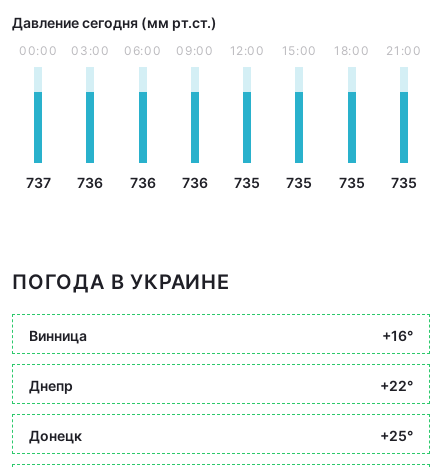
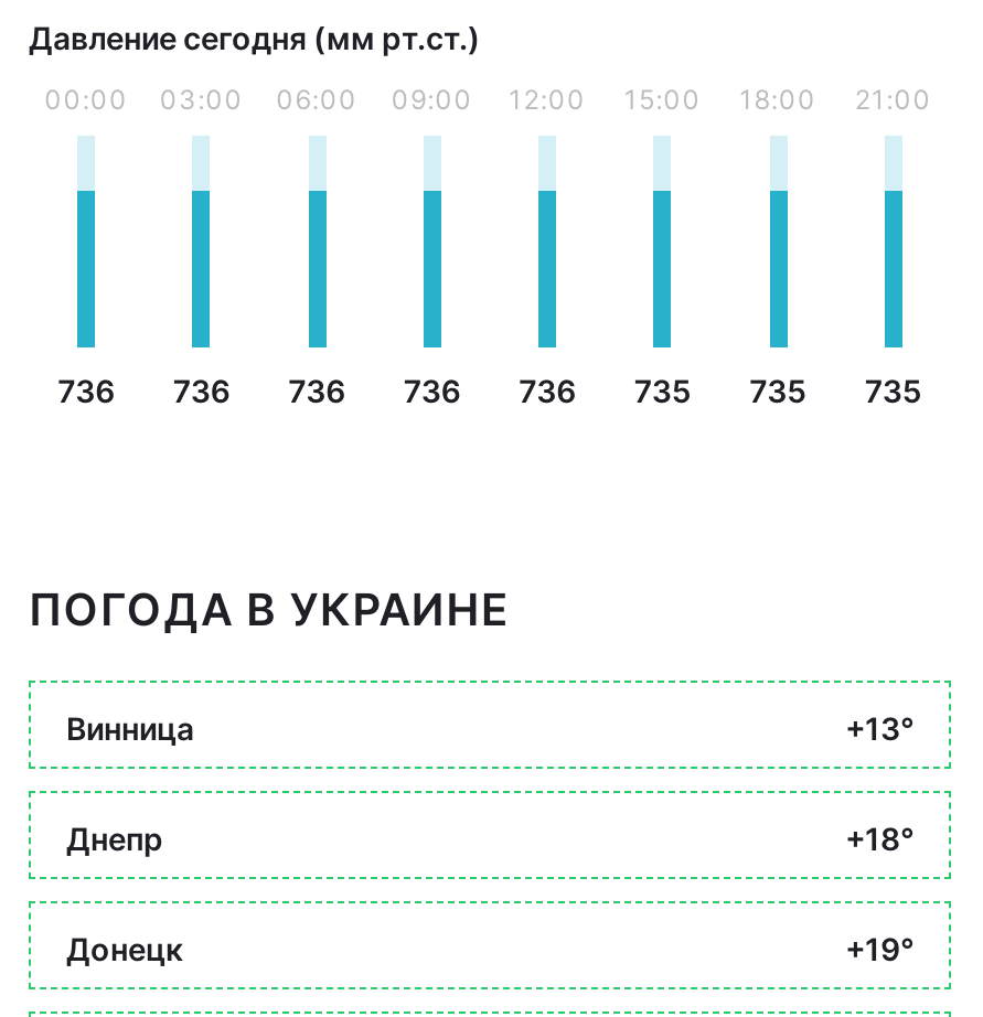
[26,174,51,191] 737 -> [58,372,115,409] 736
[234,174,260,191] 735 -> [519,372,576,409] 736
[382,326,413,343] +16° -> [845,708,913,746] +13°
[380,376,413,393] +22° -> [845,818,913,856] +18°
[380,426,413,443] +25° -> [845,929,913,966] +19°

